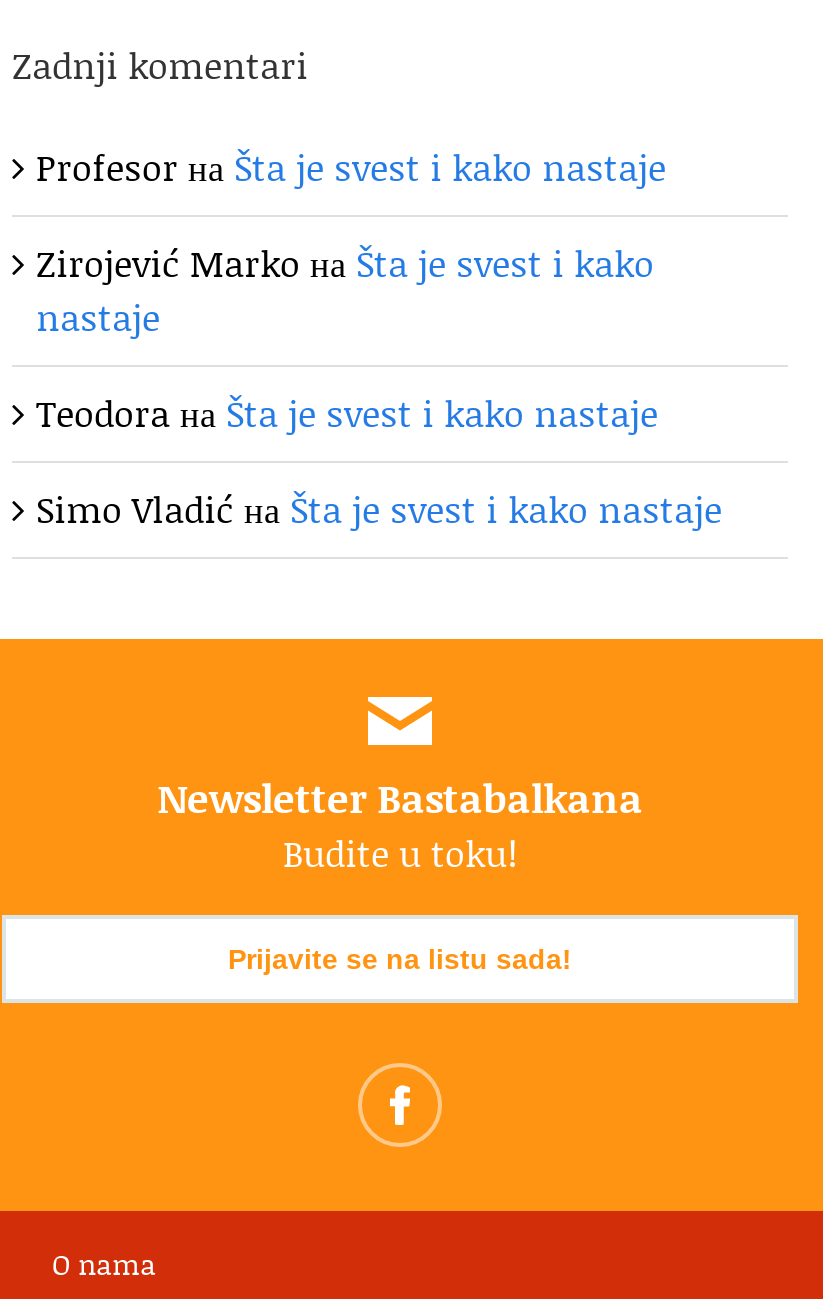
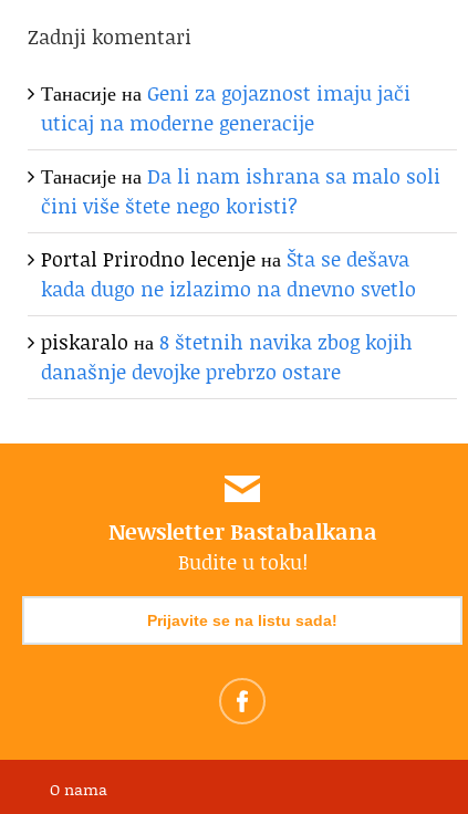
[36,141,666,193] Profesor на Šta je svest i kako nastaje -> [41,79,410,137] Танасије на Geni za gojaznost imaju jači | uticaj na moderne generacije
[36,237,654,343] Zirojević Marko на Šta je svest i kako | nastaje -> [41,161,440,220] Танасије на Da li nam ishrana sa malo soli | čini više štete nego koristi?
[36,387,658,439] Teodora на Šta je svest i kako nastaje -> [41,244,416,303] Portal Prirodno lecenje на Šta se dešava | kada dugo ne izlazimo na dnevno svetlo
[36,483,722,535] Simo Vladić на Šta je svest i kako nastaje -> [41,327,413,386] piskaralo на 8 štetnih navika zbog kojih | današnje devojke prebrzo ostare

